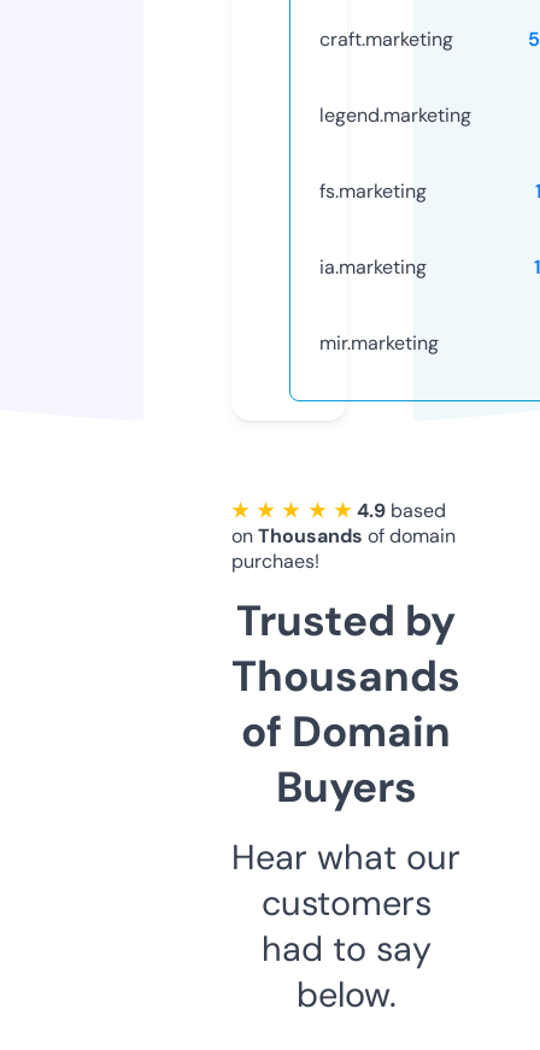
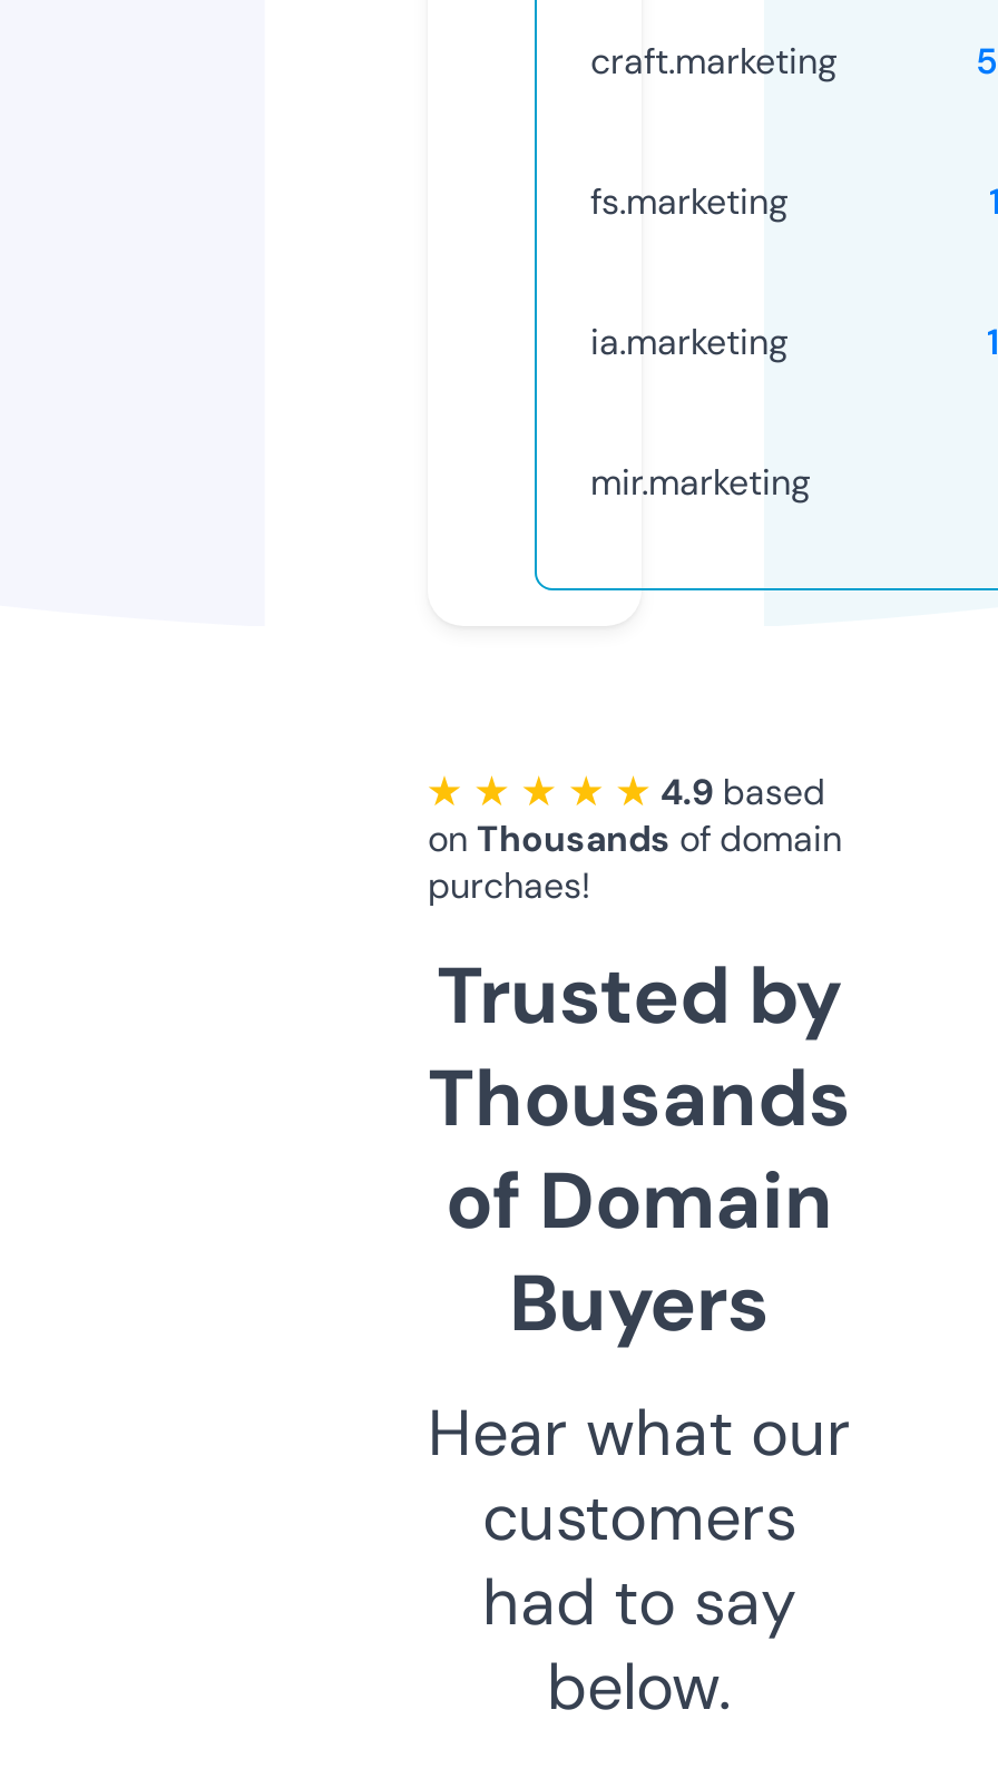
[319,102,471,128] legend.marketing -> none

